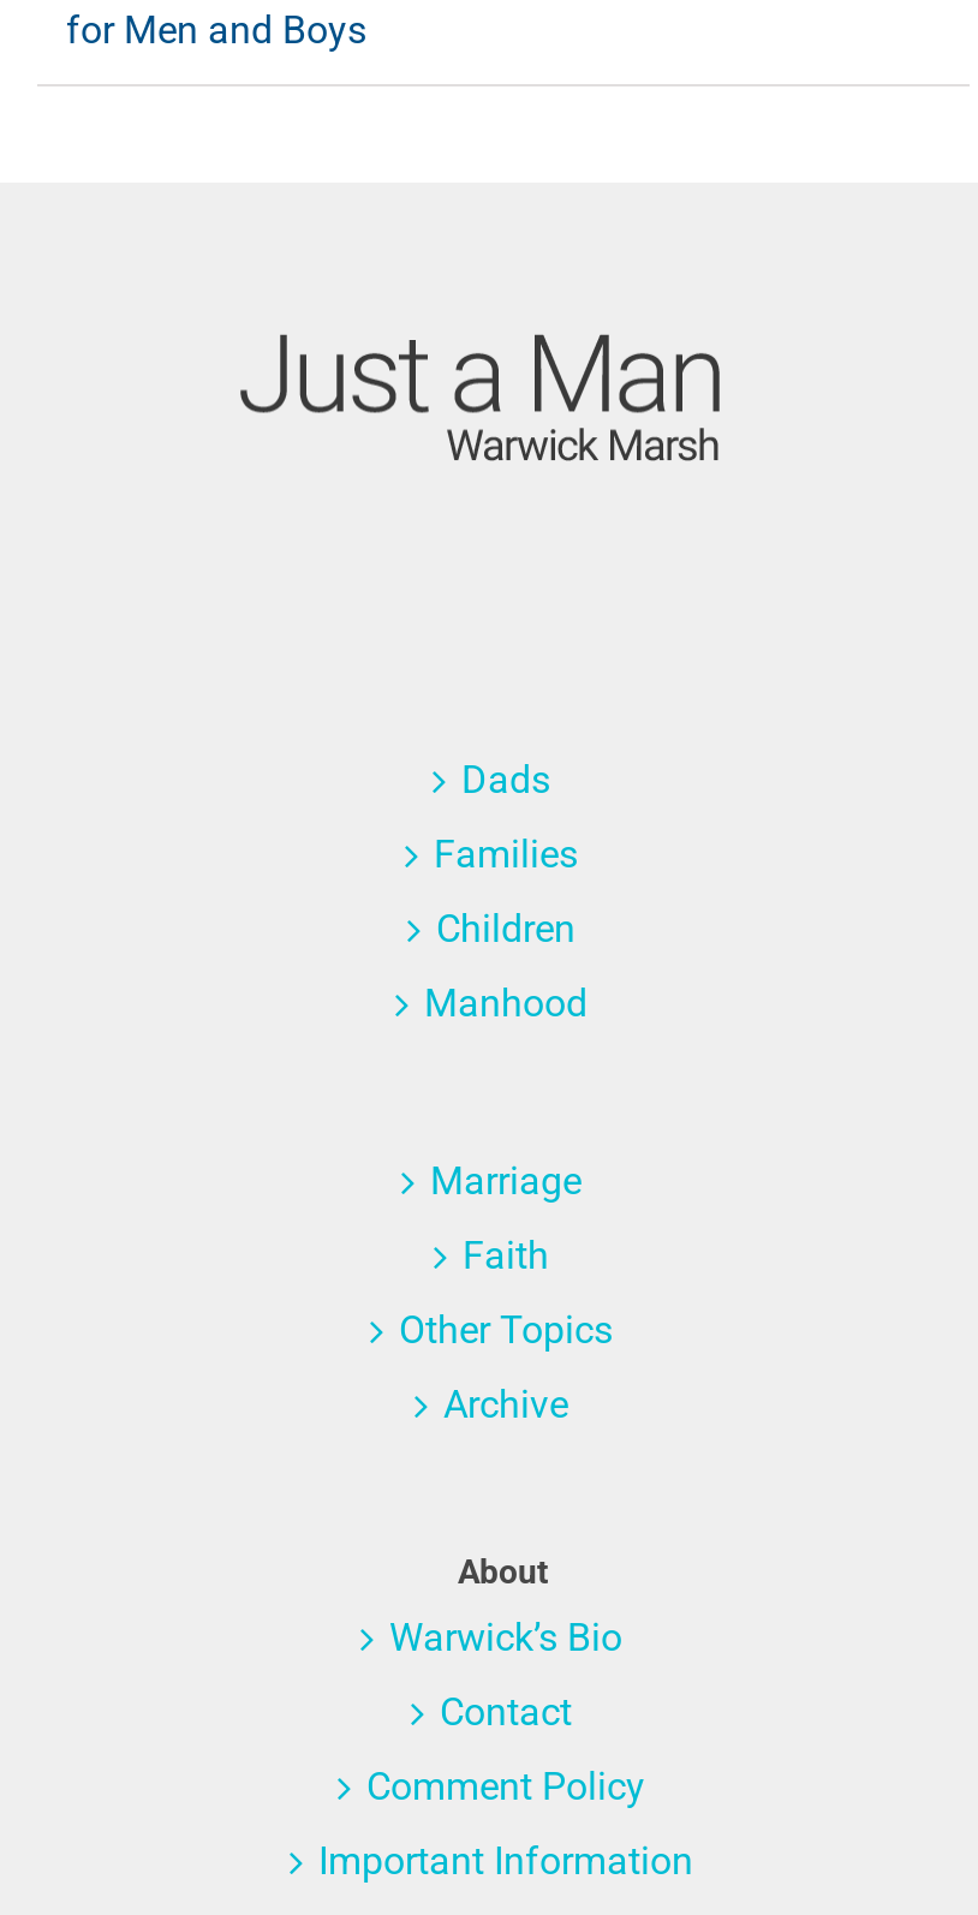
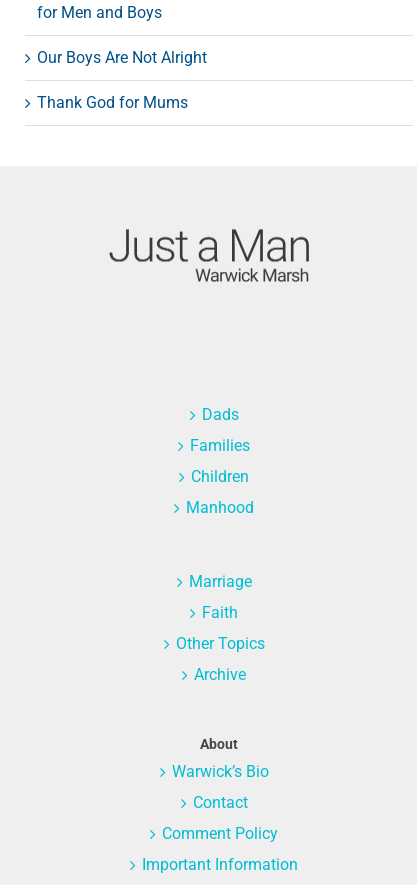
none -> [37,48,207,112] Our Boys Are Not Alright | Thank God for Mums

